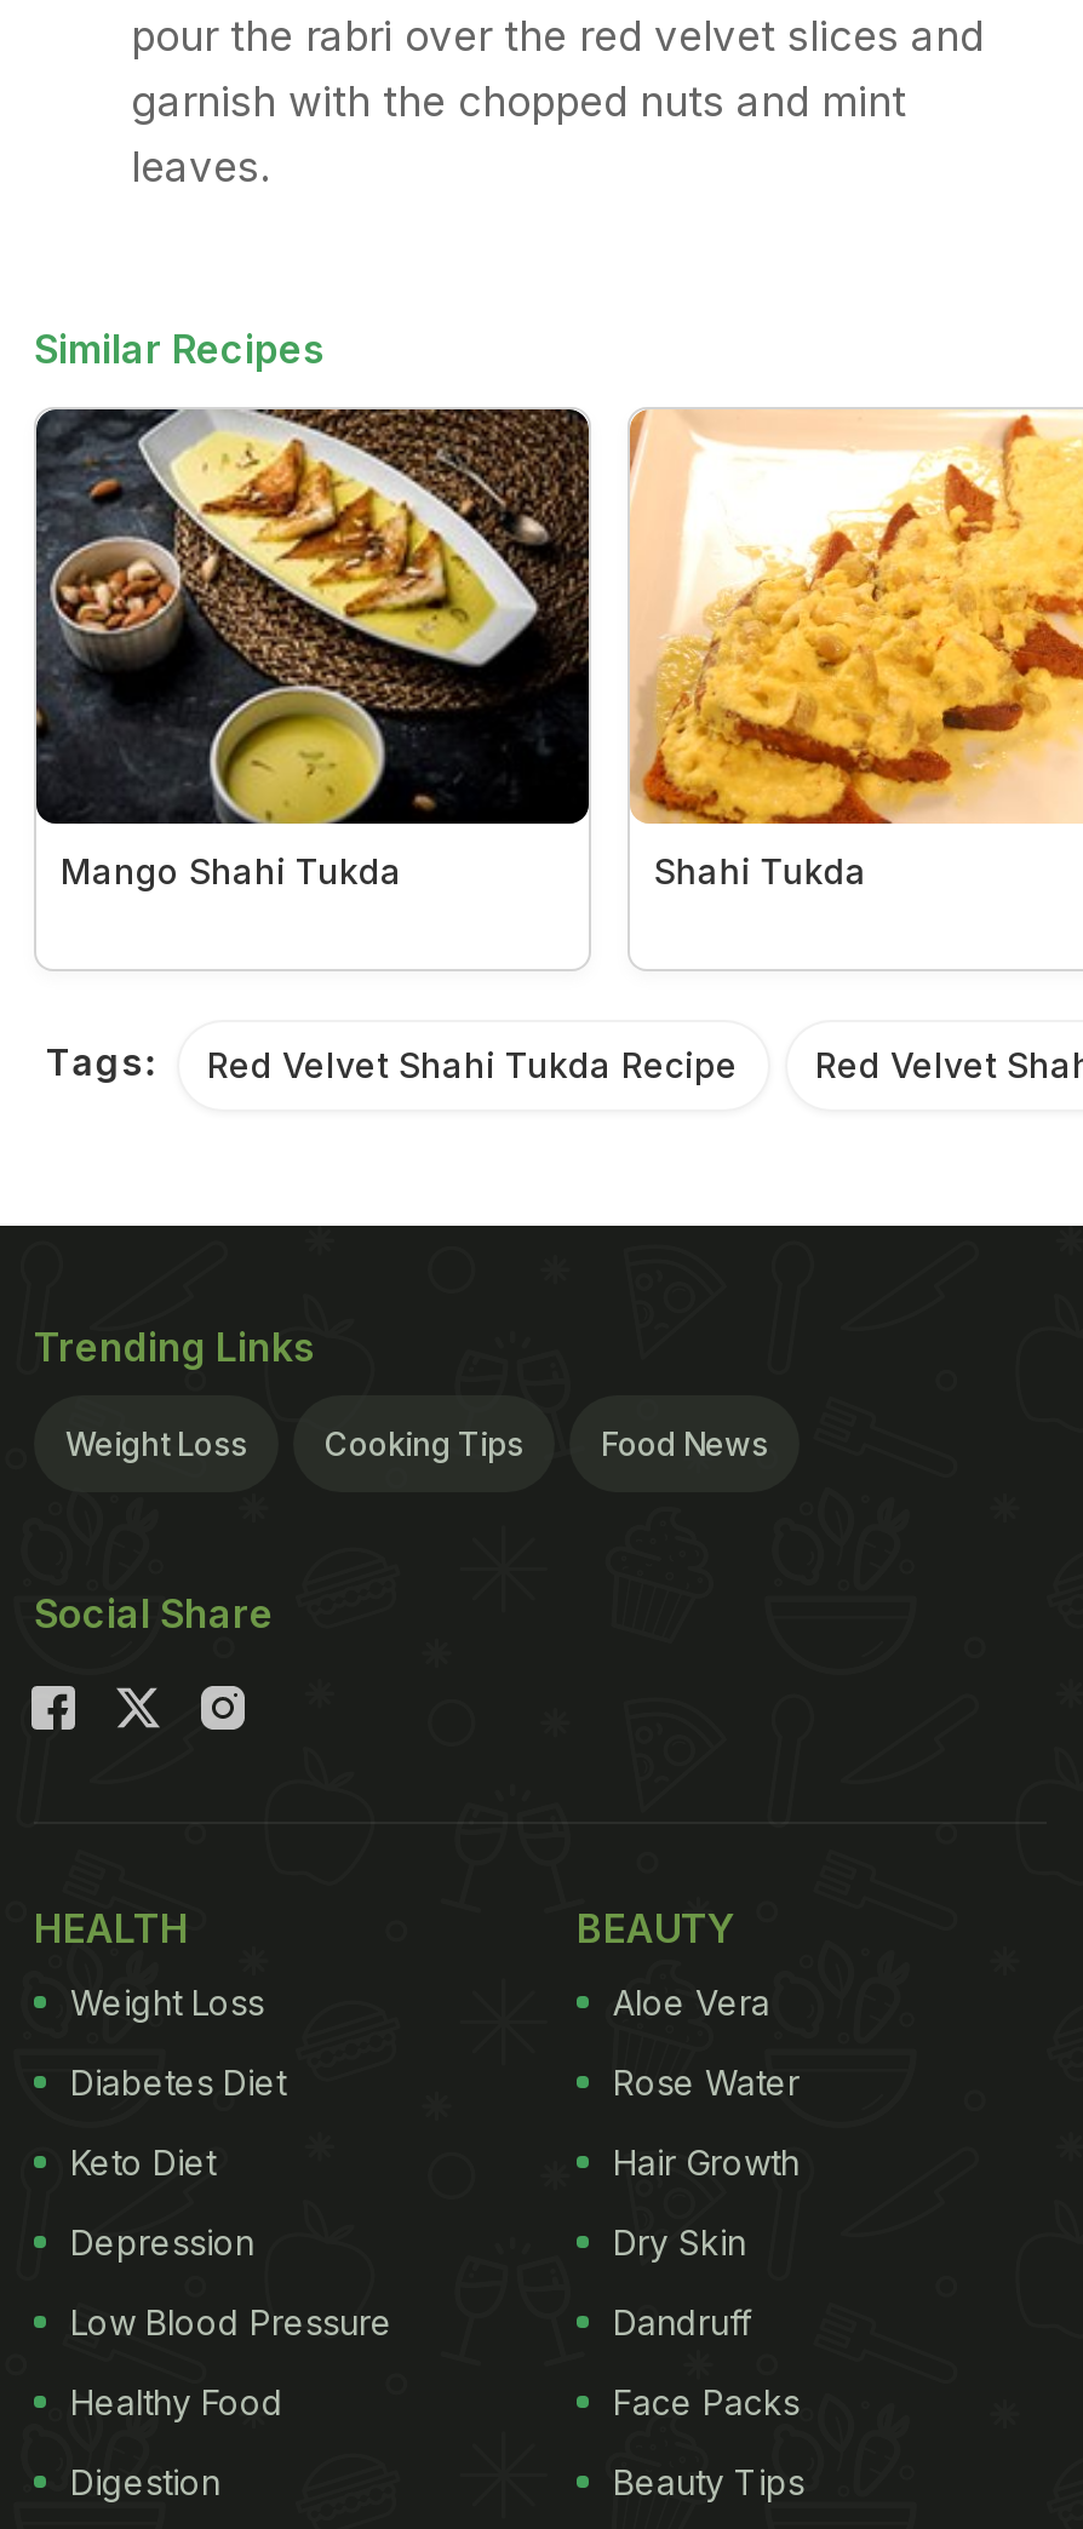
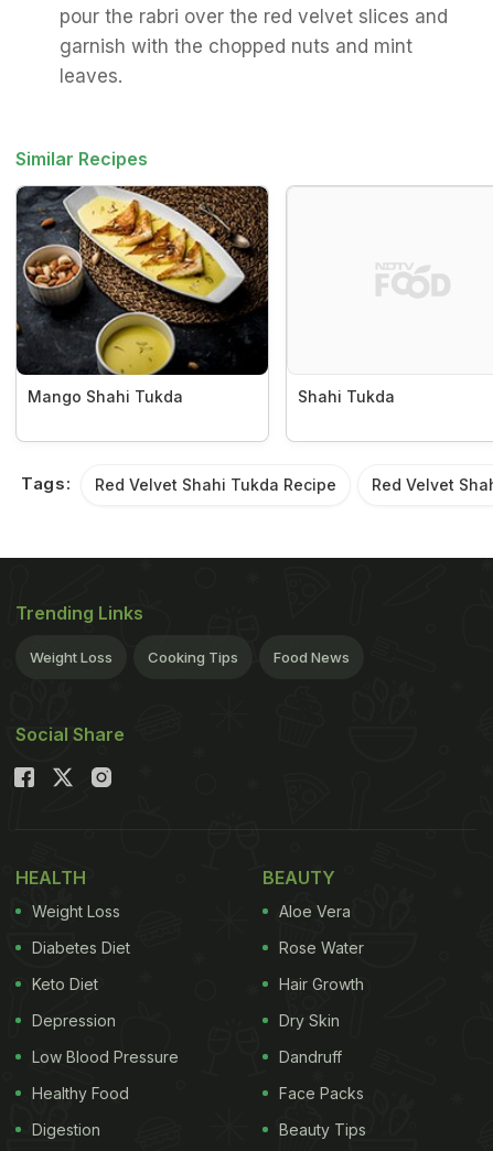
[628,409,1076,826] [image] -> none

